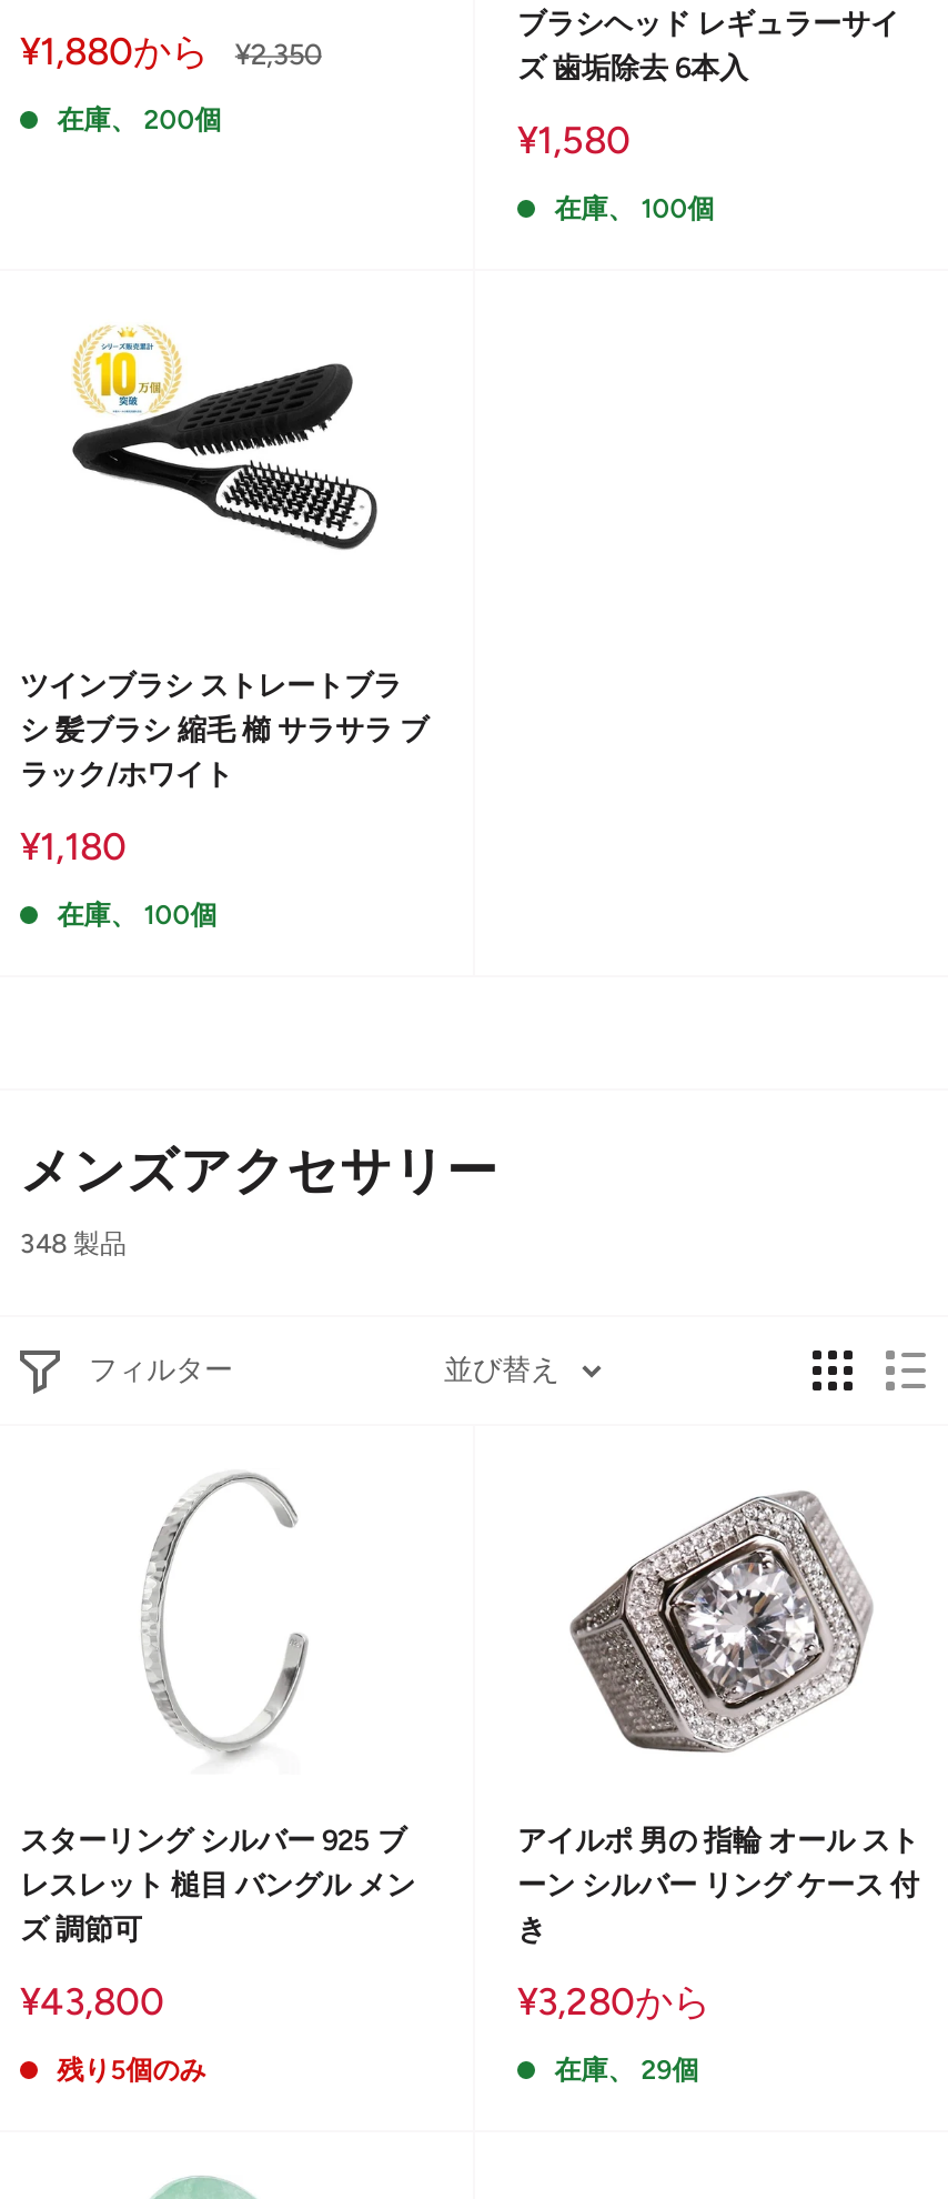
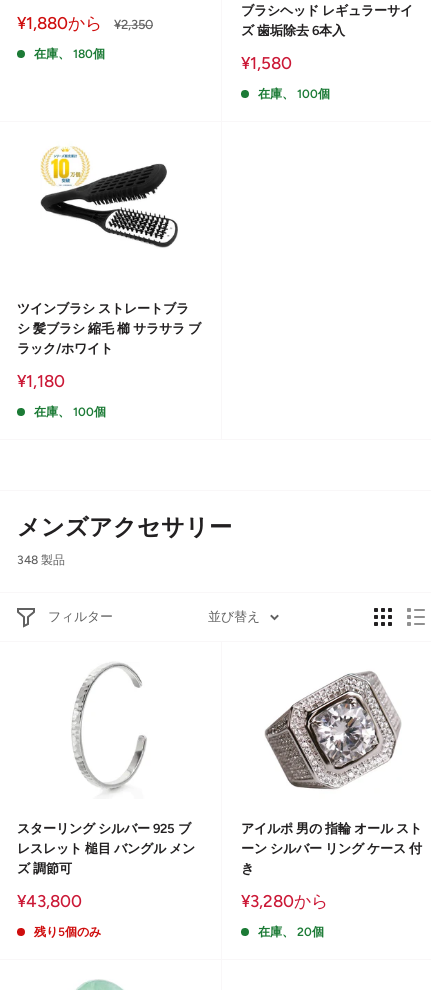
[57,104,222,135] 在庫、 200個 -> [34,47,105,61] 在庫、 180個
[555,2054,699,2085] 在庫、 29個 -> [258,925,324,939] 在庫、 20個

